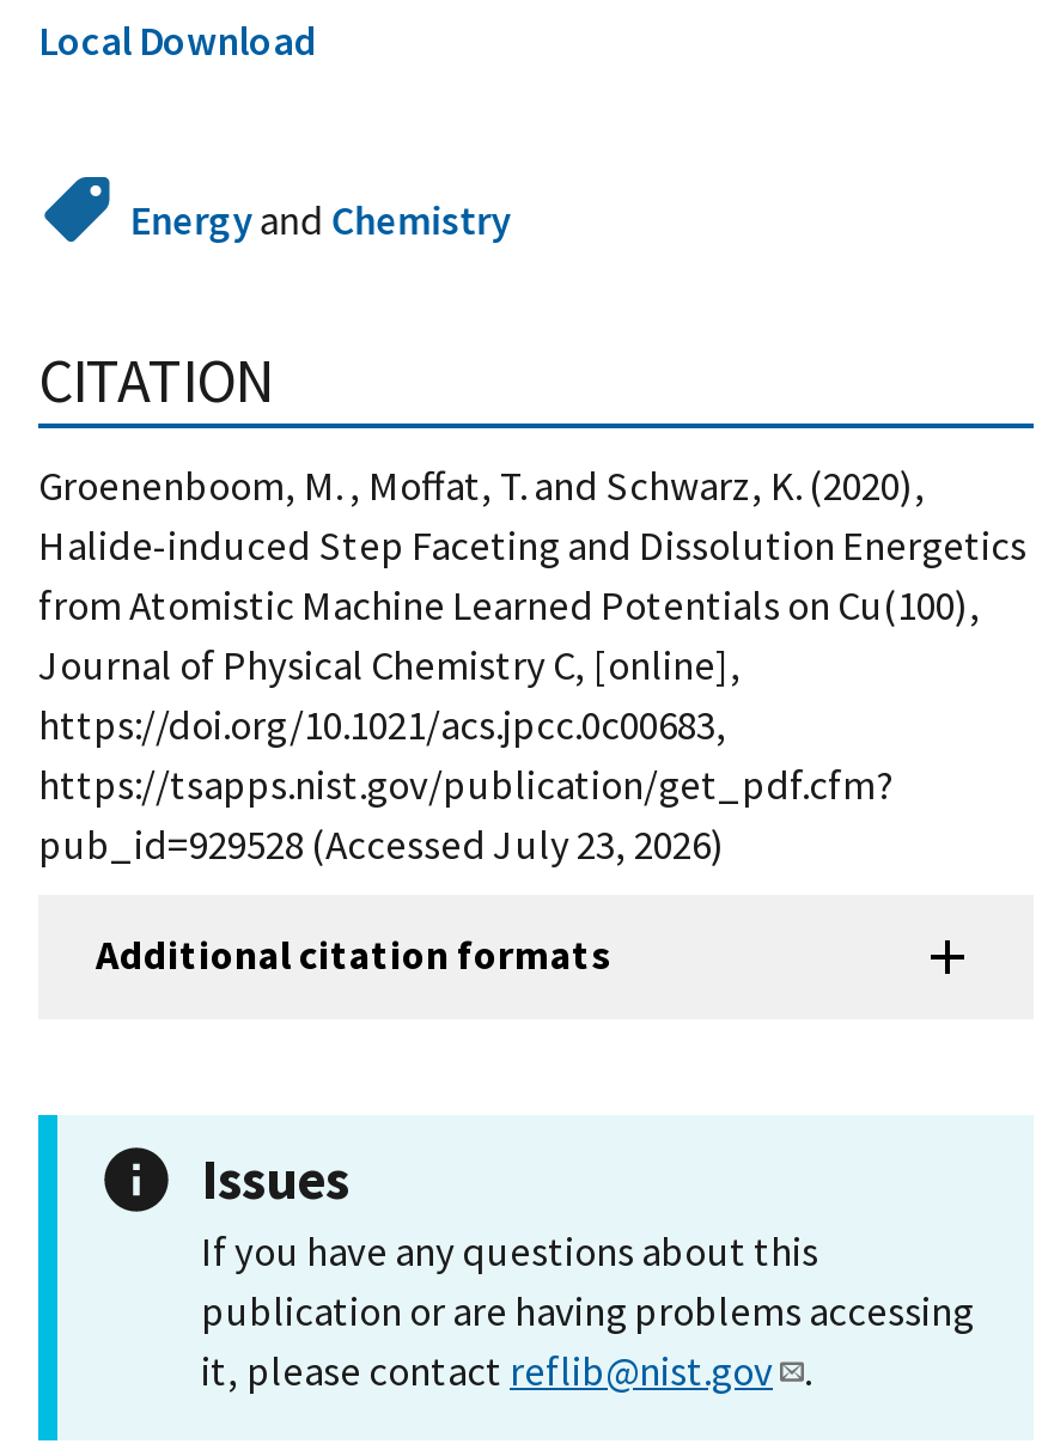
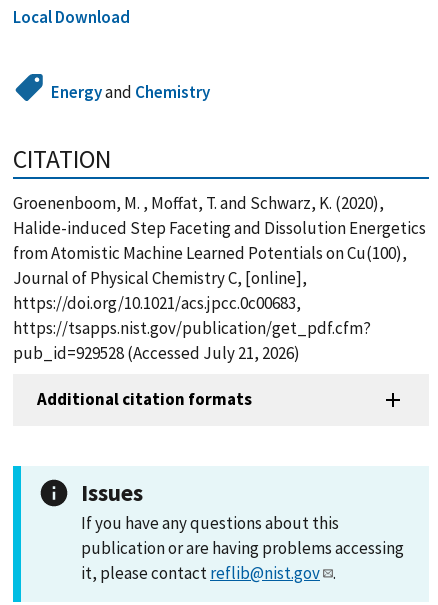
[38,818,725,871] pub_id=929528 (Accessed July 23, 2026) -> [13,342,300,364] pub_id=929528 (Accessed July 21, 2026)

